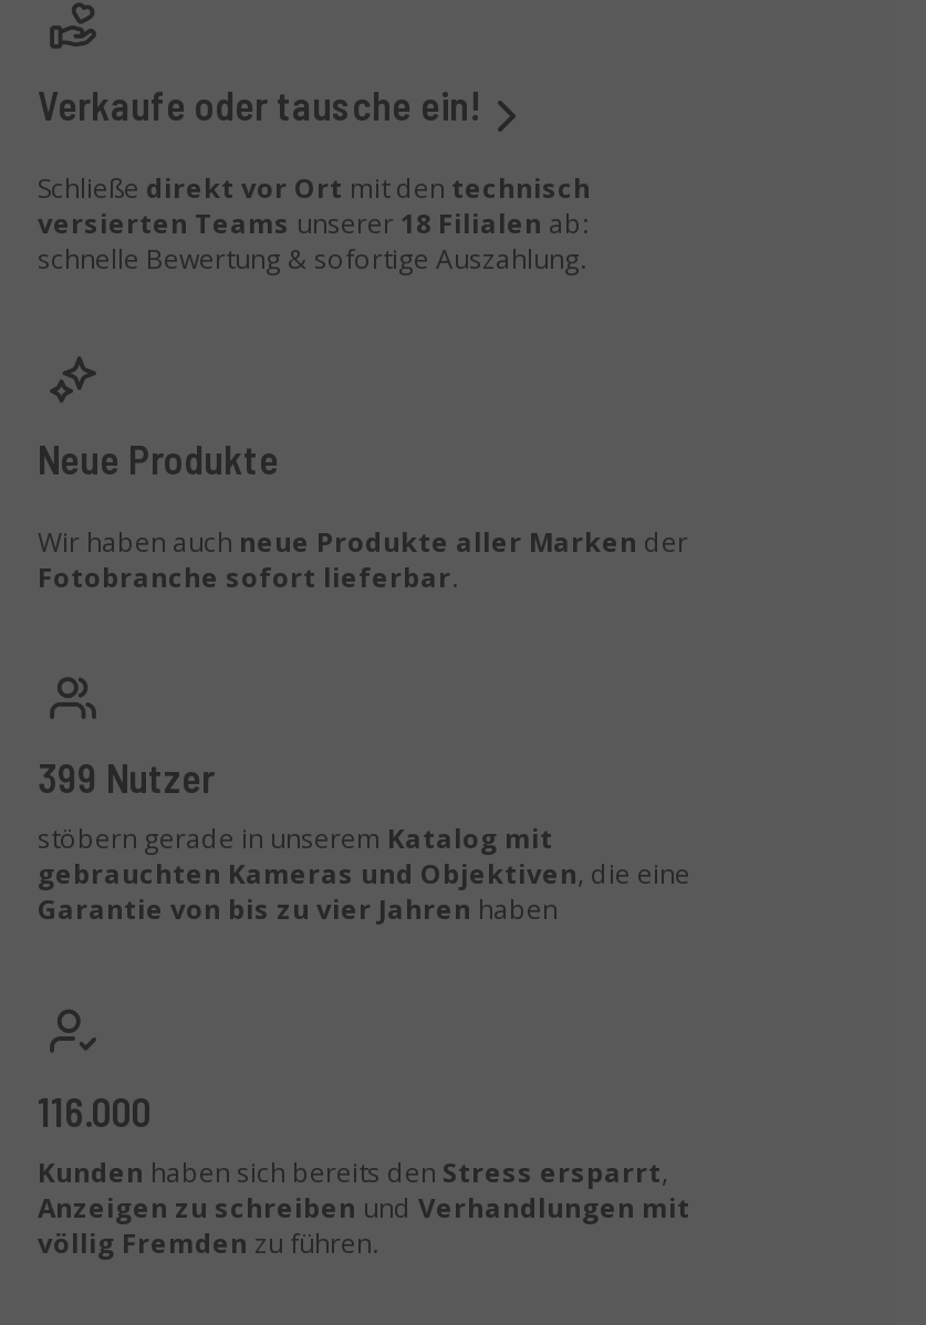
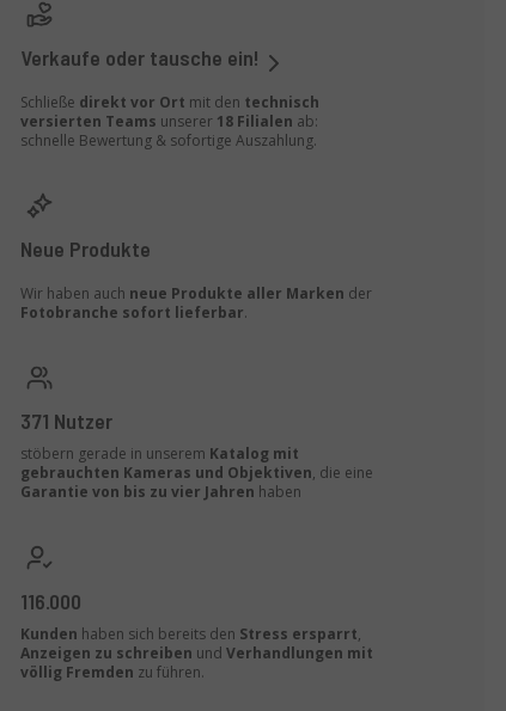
[38,754,215,803] 399 Nutzer -> [20,408,112,434] 371 Nutzer

